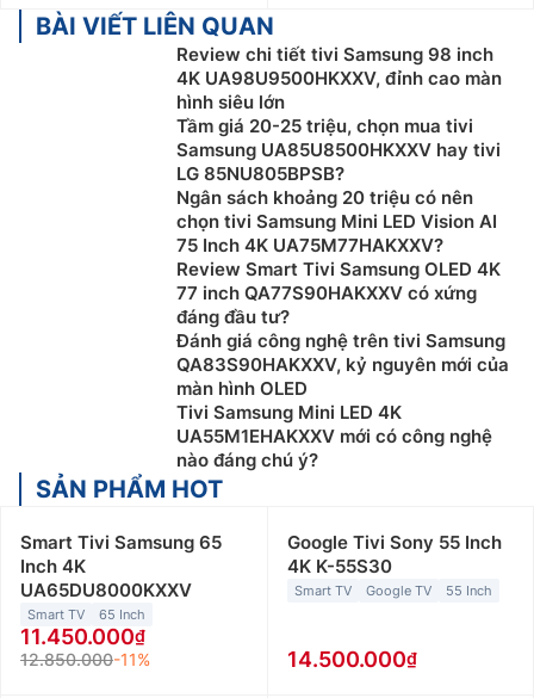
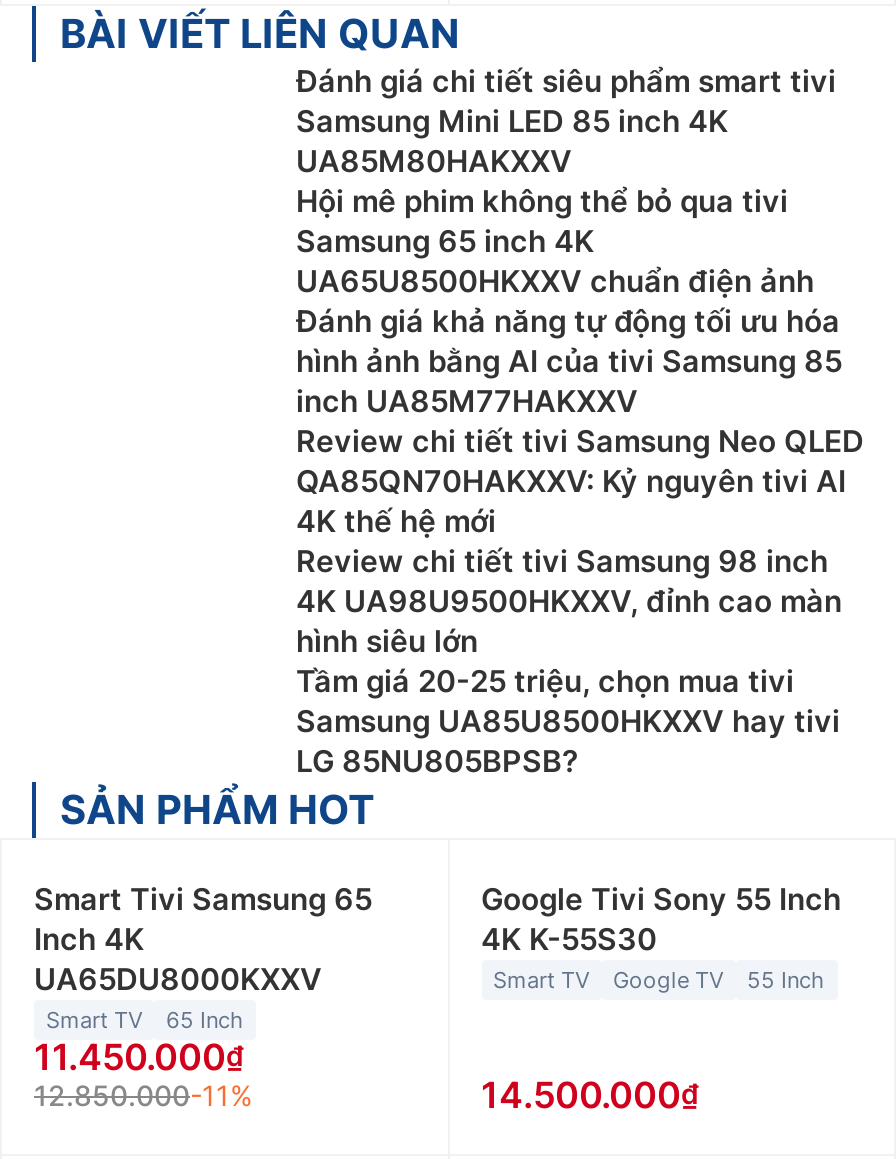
none -> [296,63,864,541] Đánh giá chi tiết siêu phẩm smart tivi | Samsung Mini LED 85 inch 4K | UA85M80HAKXXV | Hội mê phim không thể bỏ qua tivi | Samsung 65 inch 4K | UA65U8500HKXXV chuẩn điện ảnh | Đánh giá khả năng tự động tối ưu hóa | hình ảnh bằng AI của tivi Samsung 85 | inch UA85M77HAKXXV | Review chi tiết tivi Samsung Neo QLED | QA85QN70HAKXXV: Kỷ nguyên tivi AI | 4K thế hệ mới
moved [176,43,502,185] -> [296,543,842,781]: Review chi tiết tivi Samsung 98 inch | 4K UA98U9500HKXXV, đỉnh cao màn | hình siêu lớn | Tầm giá 20-25 triệu, chọn mua tivi | Samsung UA85U8500HKXXV hay tivi | LG 85NU805BPSB?
[176,186,509,472] Ngân sách khoảng 20 triệu có nên | chọn tivi Samsung Mini LED Vision AI | 75 Inch 4K UA75M77HAKXXV? | Review Smart Tivi Samsung OLED 4K | 77 inch QA77S90HAKXXV có xứng | đáng đầu tư? | Đánh giá công nghệ trên tivi Samsung | QA83S90HAKXXV, kỷ nguyên mới của | màn hình OLED | Tivi Samsung Mini LED 4K | UA55M1EHAKXXV mới có công nghệ | nào đáng chú ý? -> none

